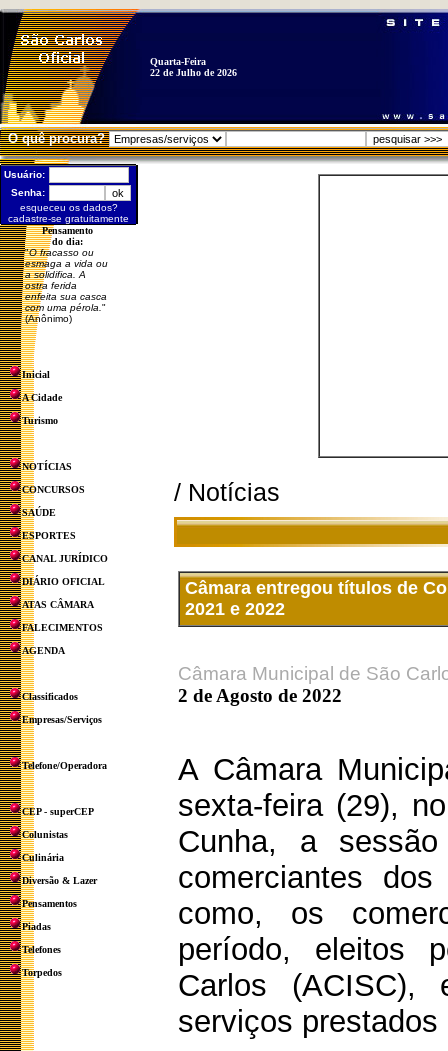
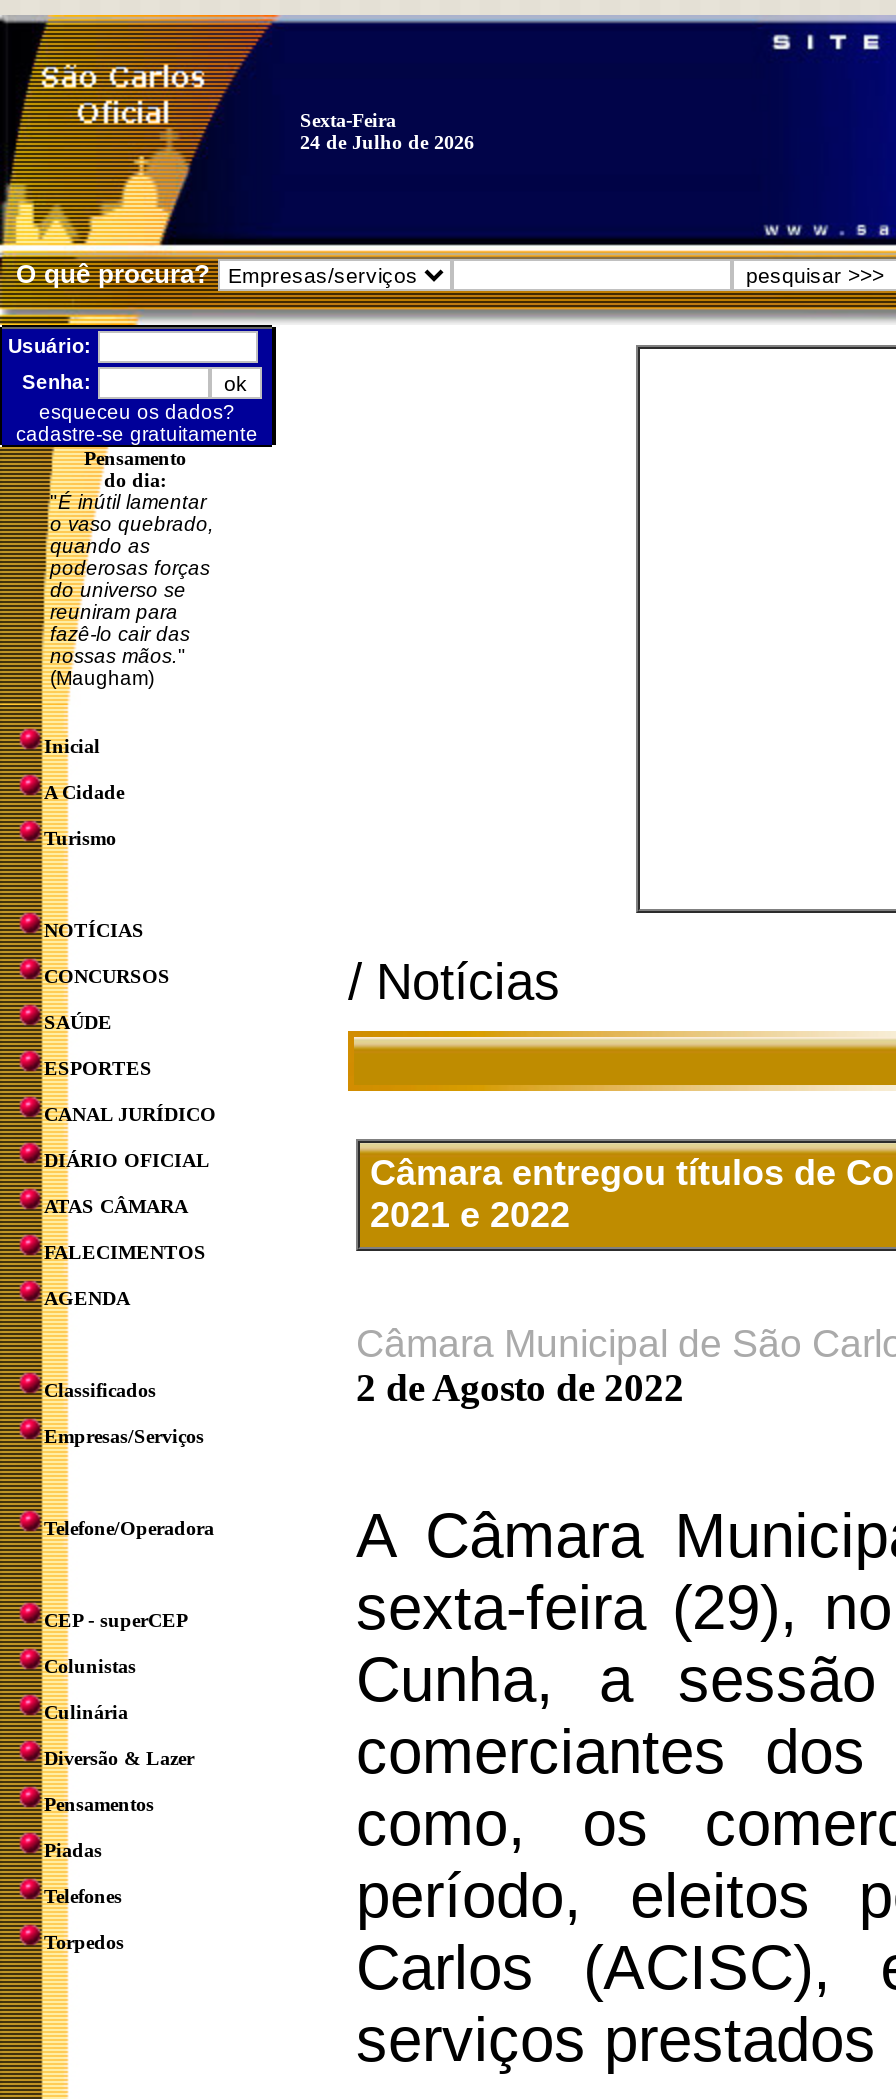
[150,56,237,78] Quarta-Feira | 22 de Julho de 2026 -> [300,109,474,153] Sexta-Feira | 24 de Julho de 2026
[25,247,108,324] "O fracasso ou | esmaga a vida ou | a solidifica. A | ostra ferida | enfeita sua casca | com uma pérola." | (Anônimo) -> [50,491,214,689] "É inútil lamentar | o vaso quebrado, | quando as | poderosas forças | do universo se | reuniram para | fazê-lo cair das | nossas mãos. " | (Maugham)

